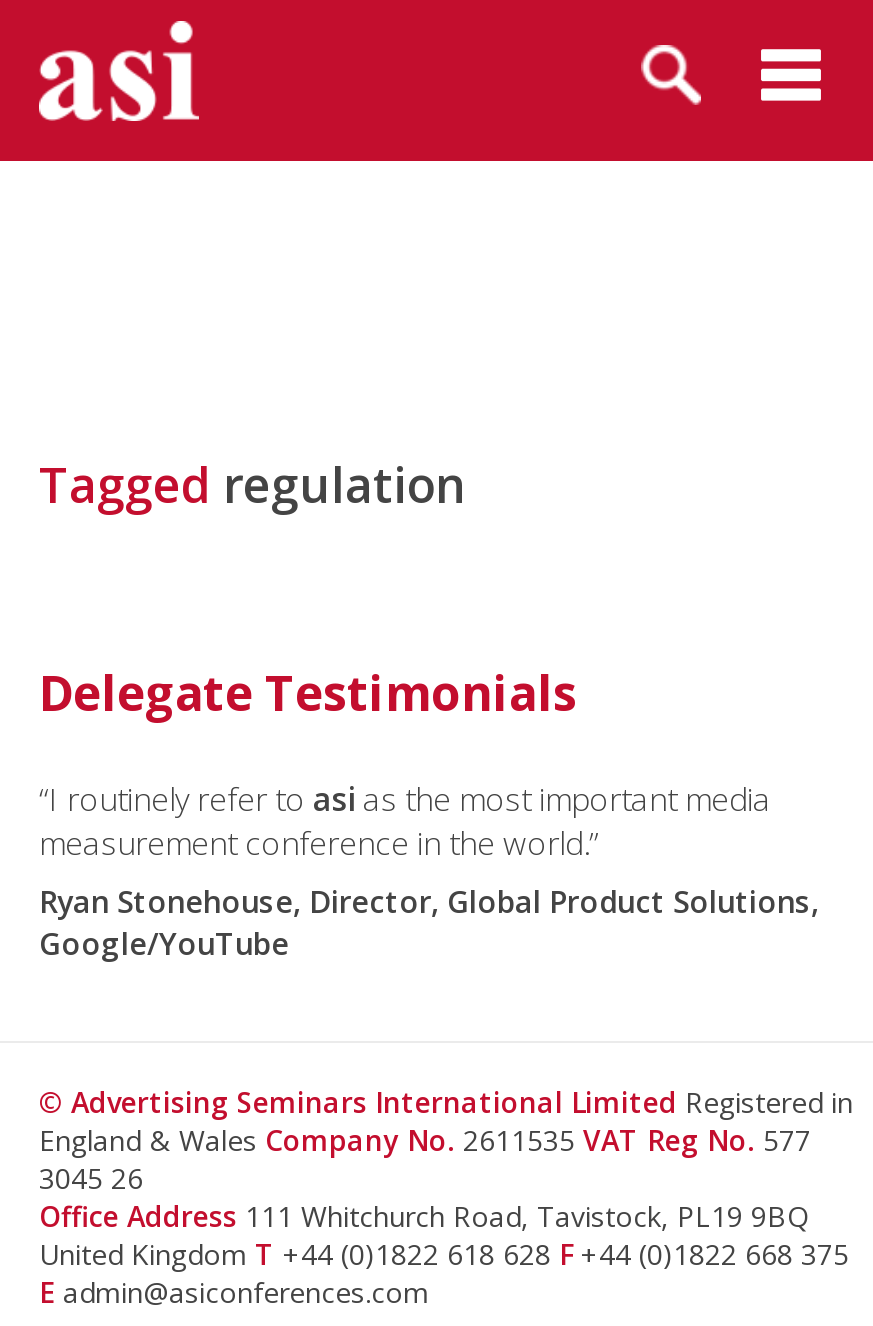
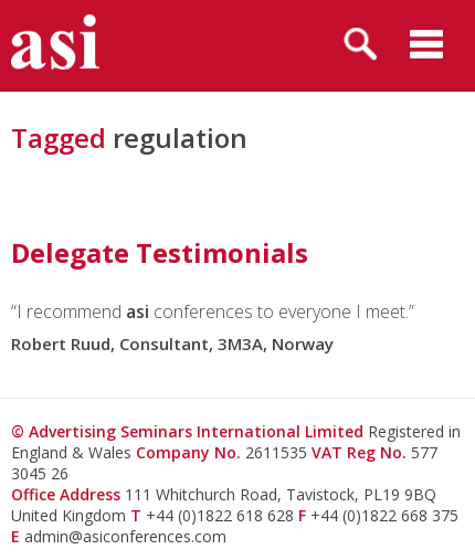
[39,777,819,963] “I routinely refer to asi as the most important media | measurement conference in the world.” | Ryan Stonehouse, Director, Global Product Solutions, | Google/YouTube -> [11,299,414,355] “I recommend asi conferences to everyone I meet.” | Robert Ruud, Consultant, 3M3A, Norway

